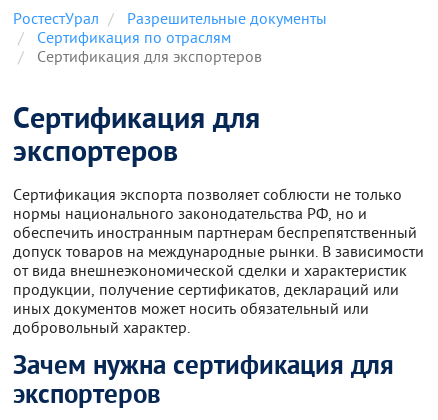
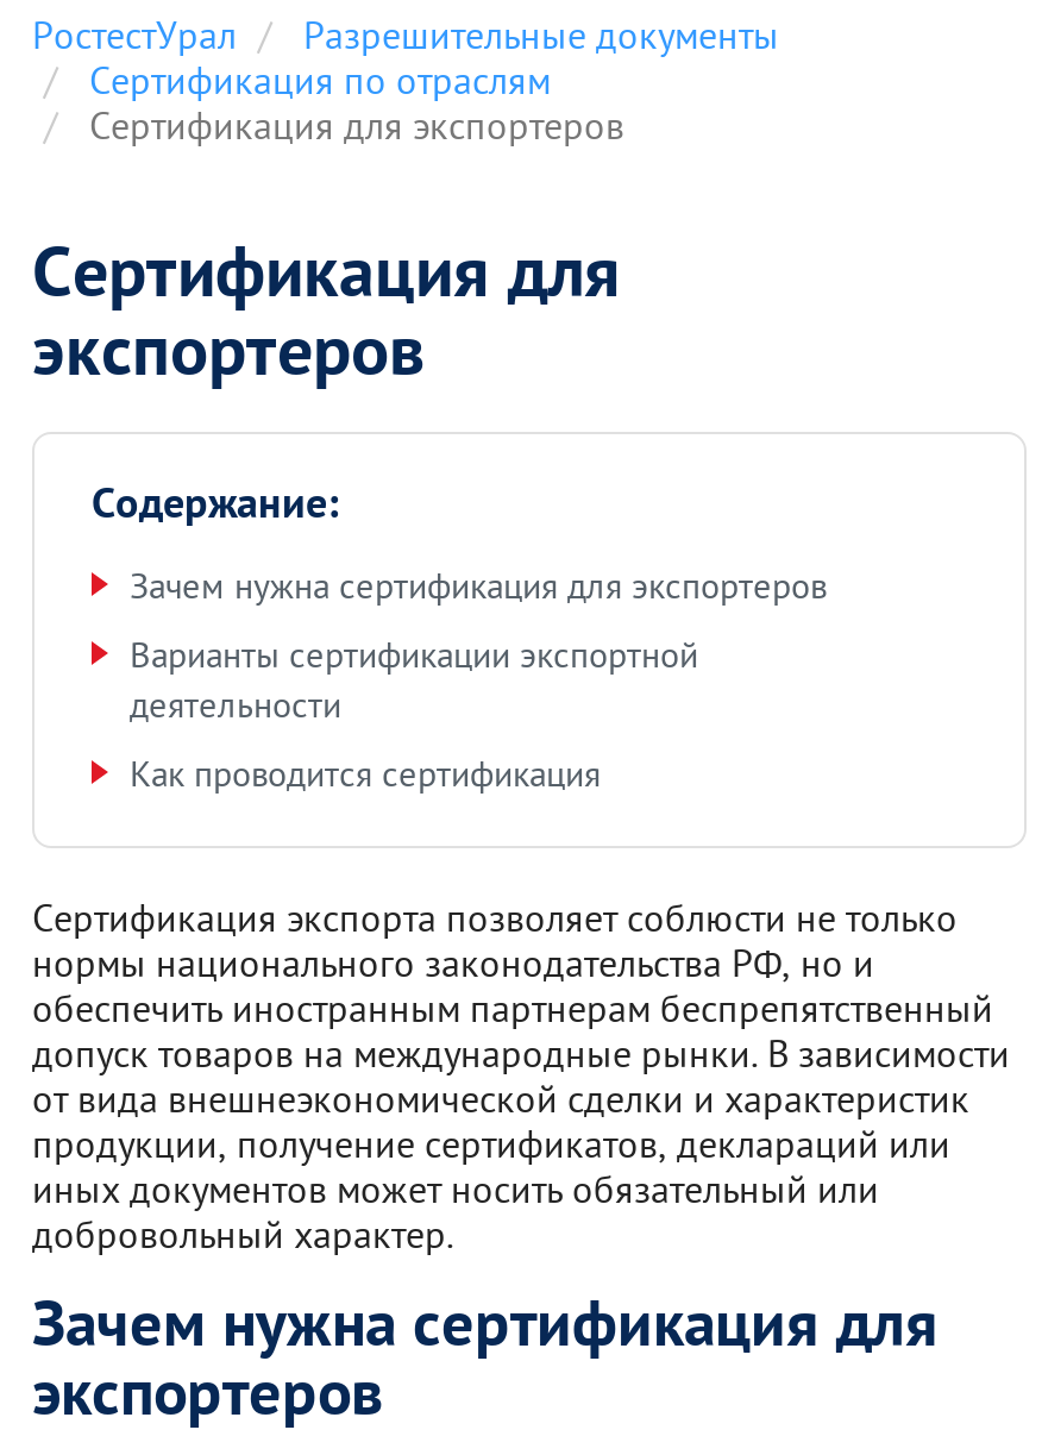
none -> [92,479,827,796] Содержание: | Зачем нужна сертификация для экспортеров | Варианты сертификации экспортной | деятельности | Как проводится сертификация

